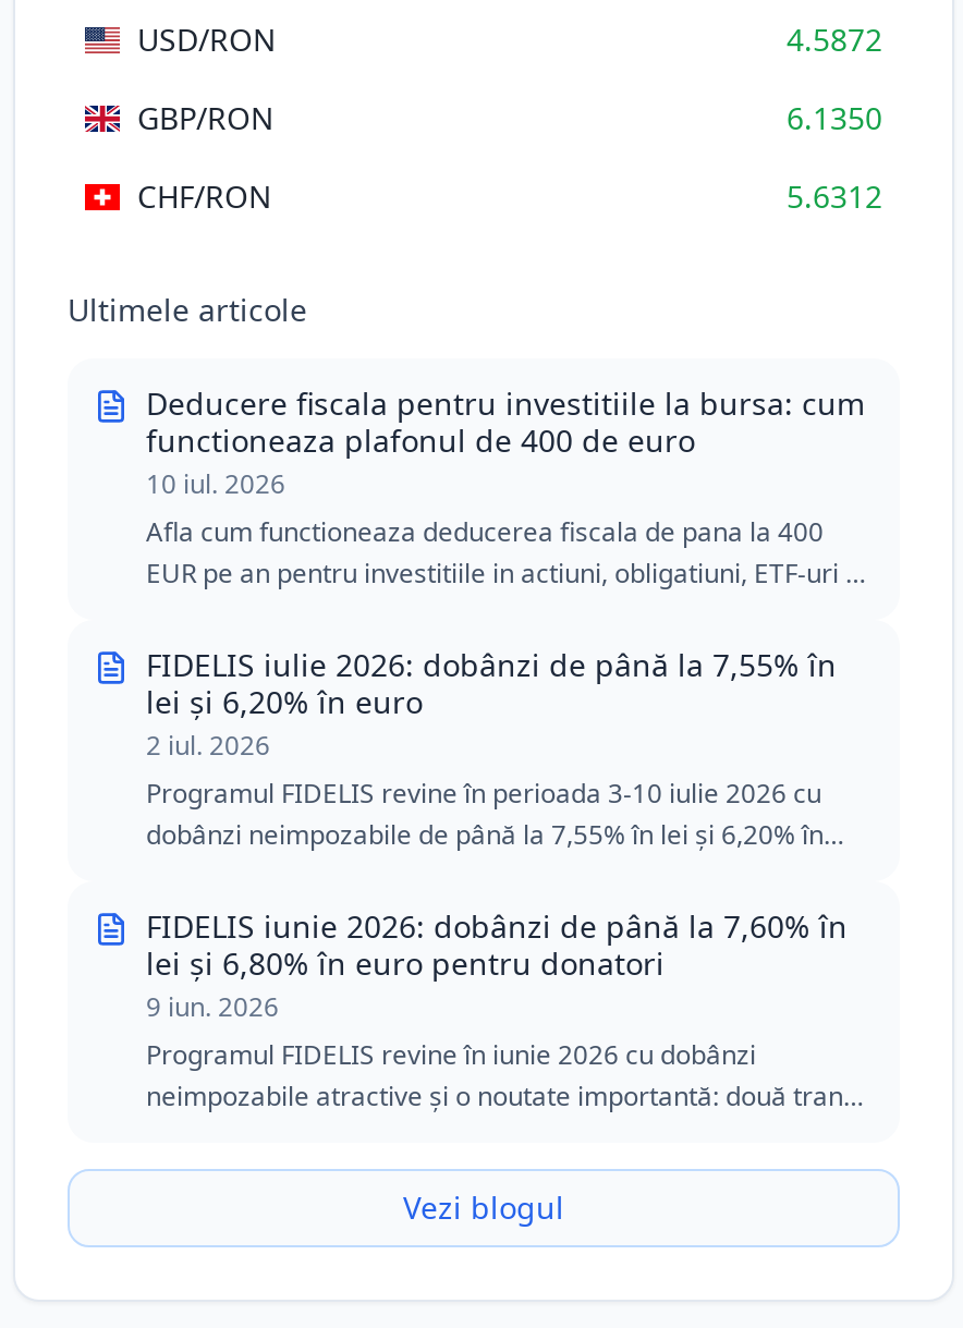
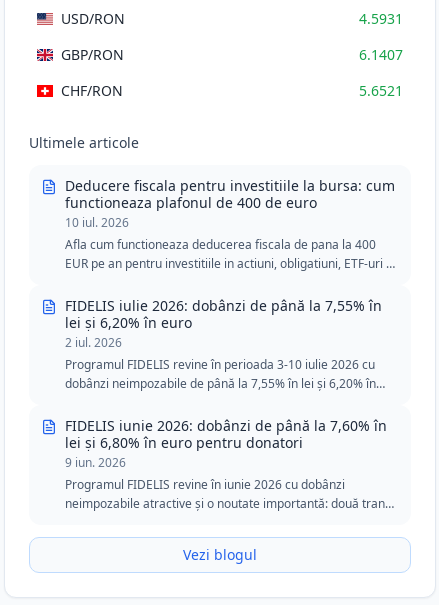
[787,19,882,60] 4.5872 -> [359,9,403,28] 4.5931
[787,97,882,138] 6.1350 -> [359,45,403,64] 6.1407
[787,175,882,217] 5.6312 -> [359,81,403,100] 5.6521

